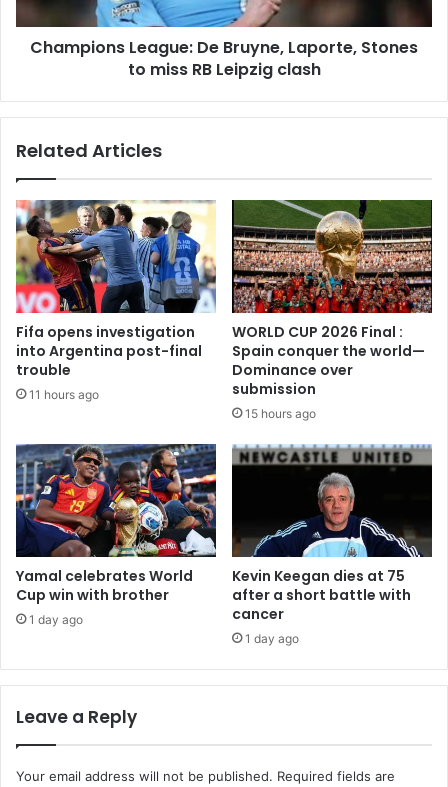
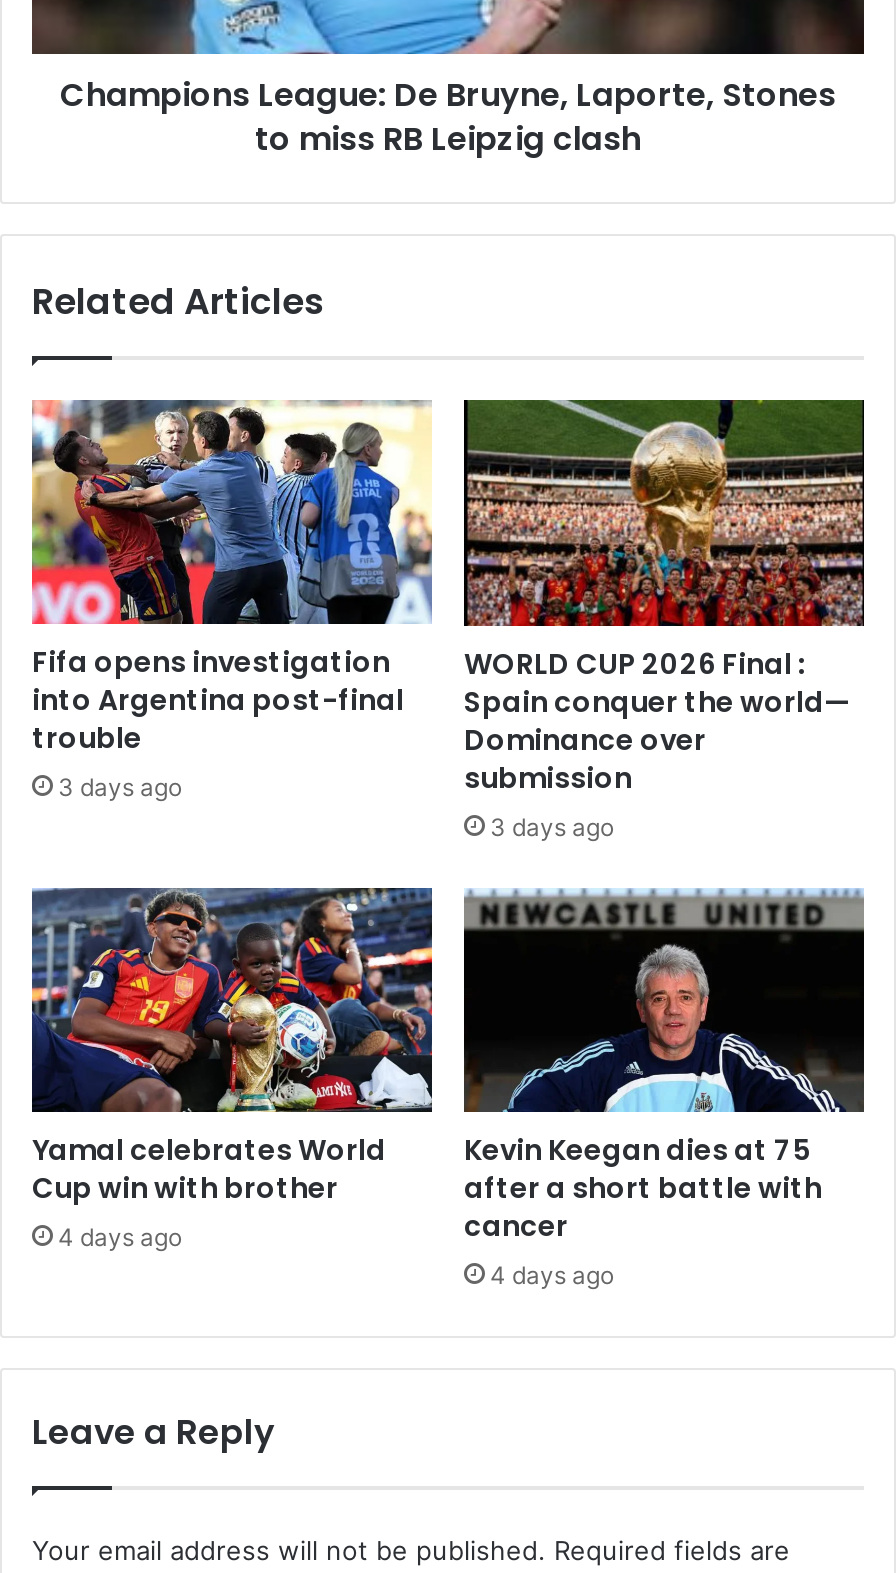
[29,387,99,402] 11 hours ago -> [58,772,182,802] 3 days ago
[245,406,316,421] 15 hours ago -> [490,812,614,842] 3 days ago
[29,612,83,627] 1 day ago -> [58,1223,182,1253] 4 days ago
[245,631,299,646] 1 day ago -> [490,1260,614,1290] 4 days ago

